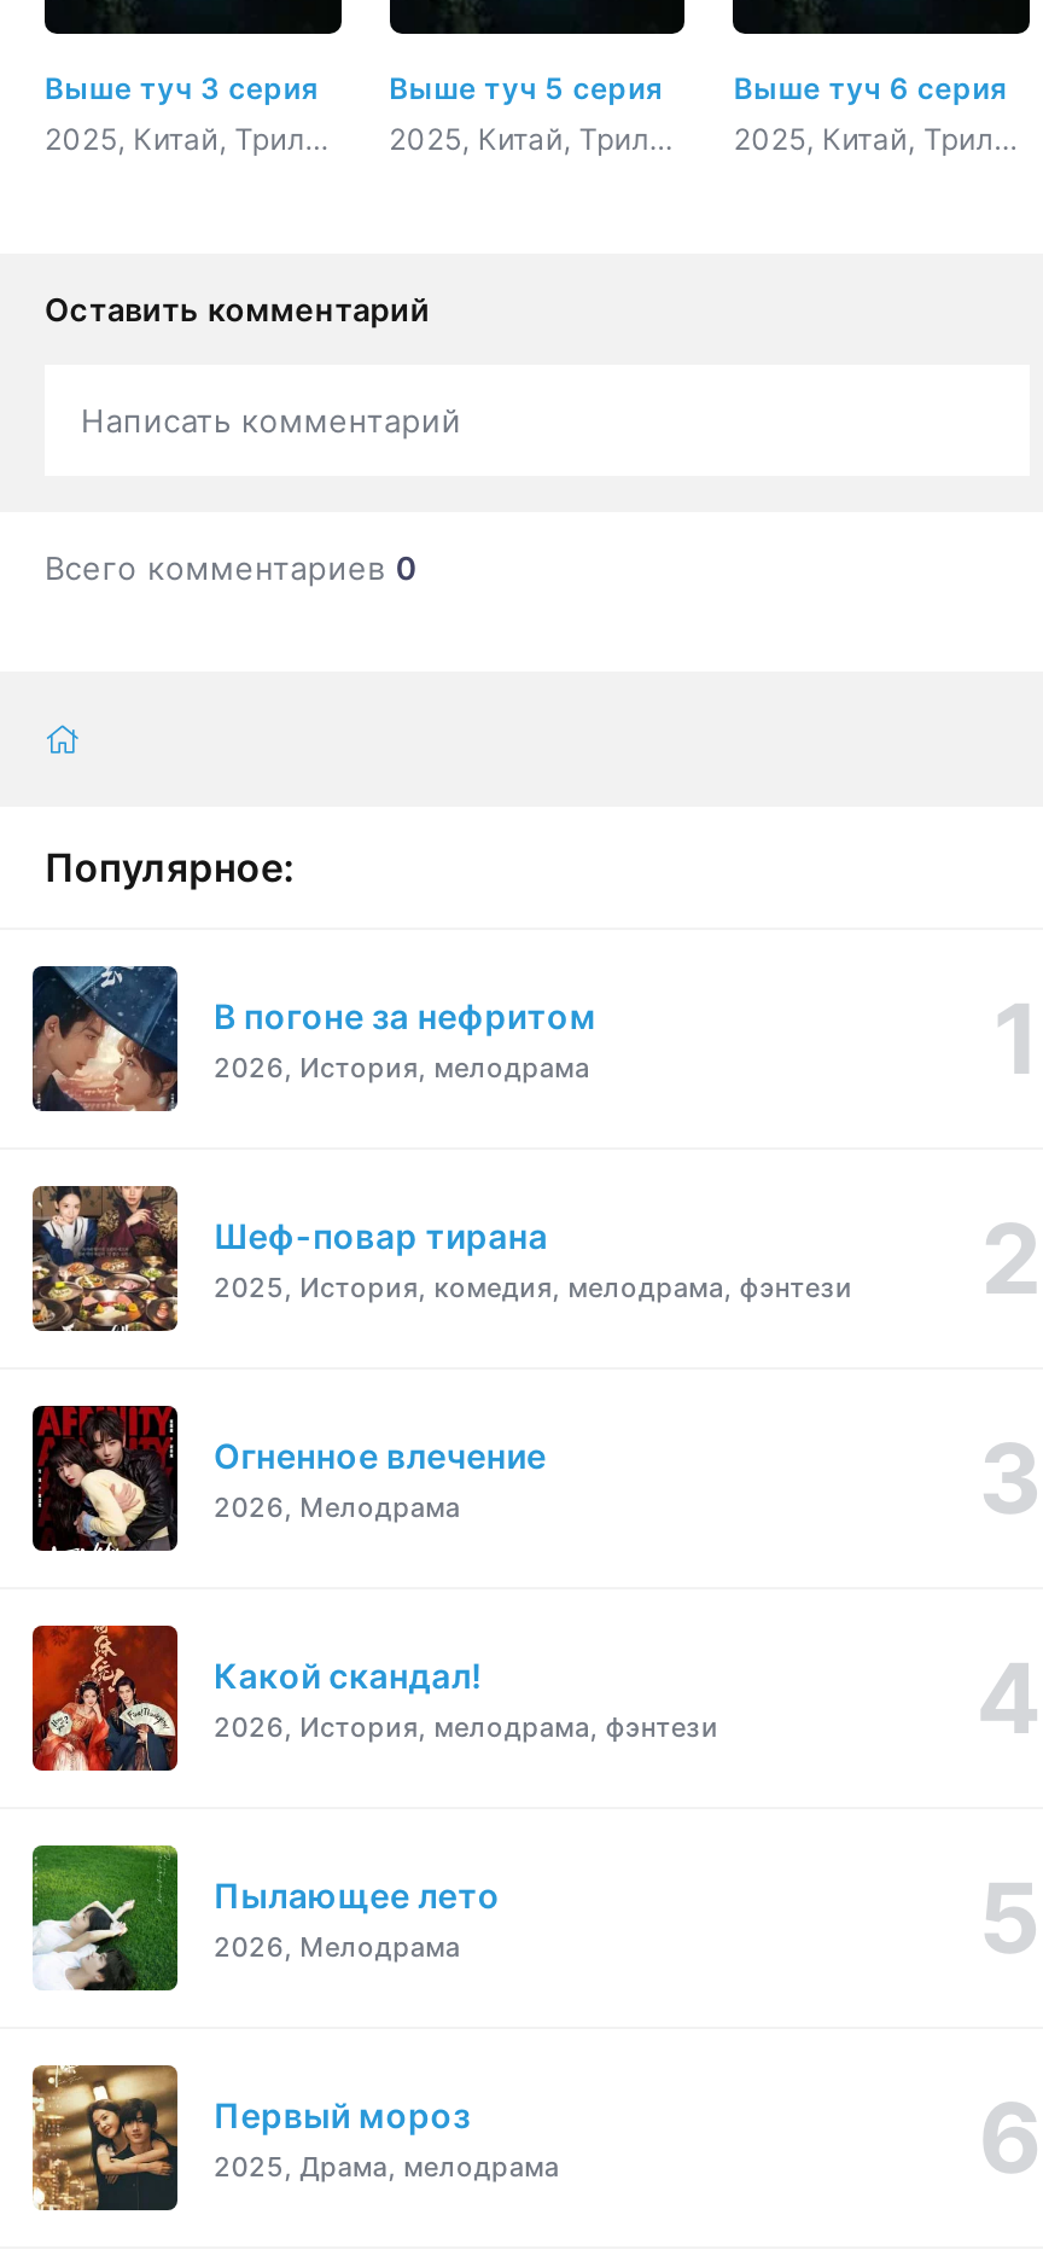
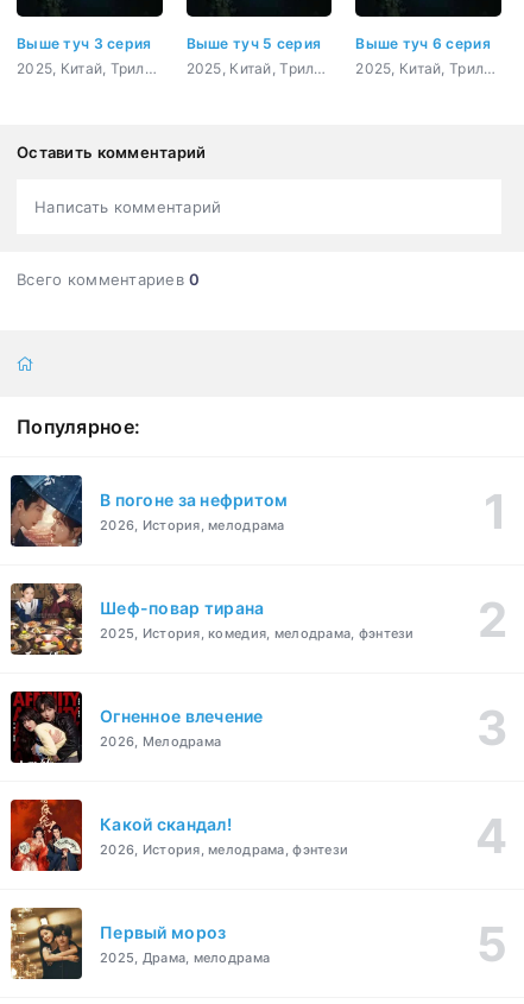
[30,1843,500,1990] [image] | Пылающее лето | 2026, Мелодрама -> none

